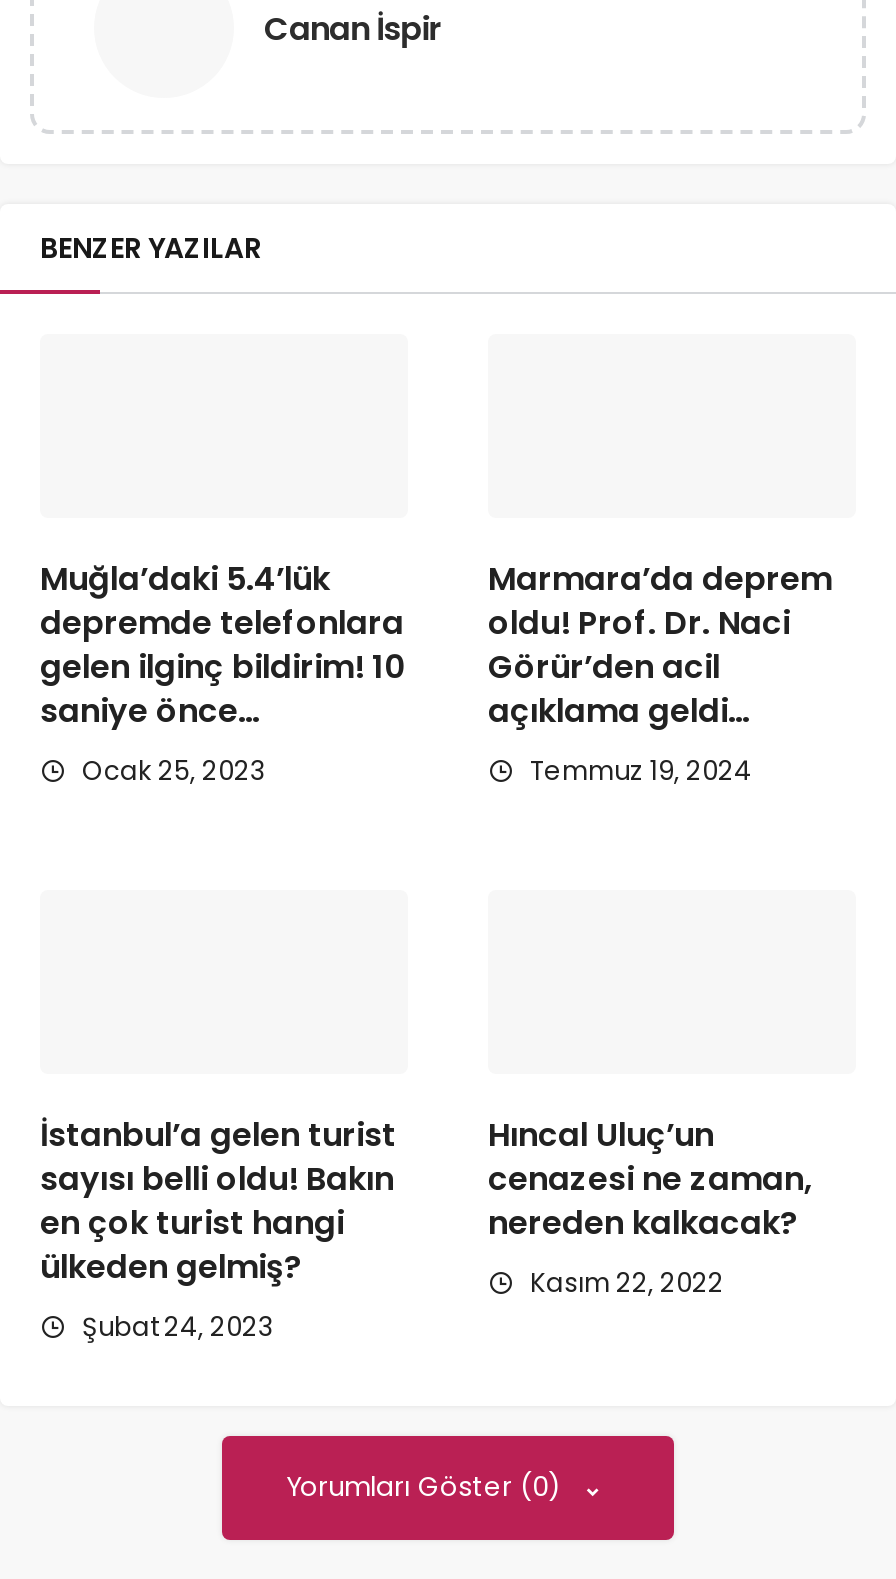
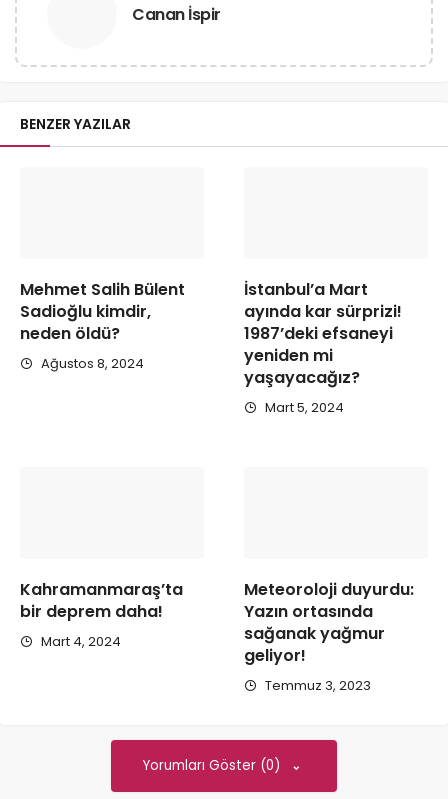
[40,557,406,791] Muğla’daki 5.4’lük | depremde telefonlara | gelen ilginç bildirim! 10 | saniye önce… | Ocak 25, 2023 -> [20,278,185,373] Mehmet Salih Bülent | Sadioğlu kimdir, | neden öldü? | Ağustos 8, 2024
[488,557,832,791] Marmara’da deprem | oldu! Prof. Dr. Naci | Görür’den acil | açıklama geldi… | Temmuz 19, 2024 -> [244,278,402,417] İstanbul’a Mart | ayında kar sürprizi! | 1987’deki efsaneyi | yeniden mi | yaşayacağız? | Mart 5, 2024
[40,1113,396,1347] İstanbul’a gelen turist | sayısı belli oldu! Bakın | en çok turist hangi | ülkeden gelmiş? | Şubat 24, 2023 -> [20,578,183,651] Kahramanmaraş’ta | bir deprem daha! | Mart 4, 2024
[488,1113,812,1303] Hıncal Uluç’un | cenazesi ne zaman, | nereden kalkacak? | Kasım 22, 2022 -> [244,578,414,695] Meteoroloji duyurdu: | Yazın ortasında | sağanak yağmur | geliyor! | Temmuz 3, 2023

